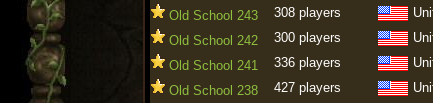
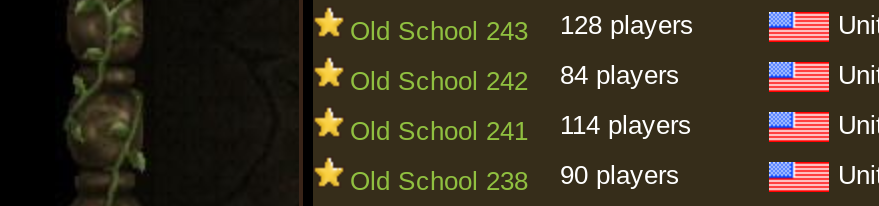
[168,5,340,23] Old School 243 308 players -> [350,10,694,46] Old School 243 128 players
[168,30,340,48] Old School 242 300 players -> [350,60,680,96] Old School 242 84 players
[168,55,340,73] Old School 241 336 players -> [350,110,692,146] Old School 241 114 players
[168,80,340,98] Old School 238 427 players -> [350,160,680,196] Old School 238 90 players

